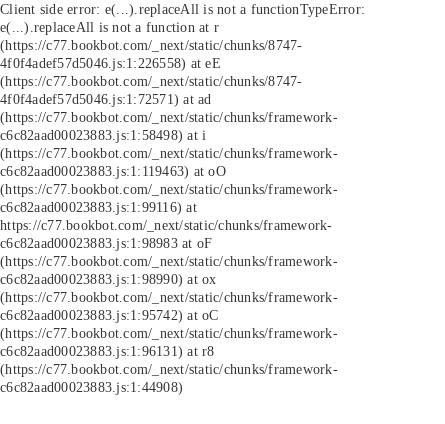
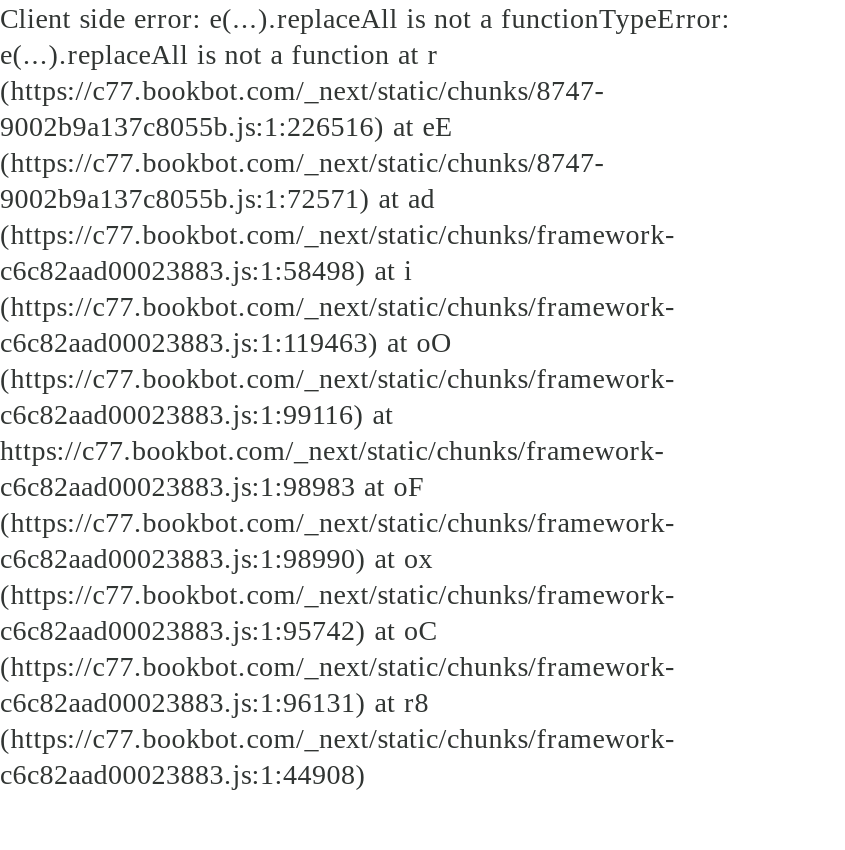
[0,55,221,71] 4f0f4adef57d5046.js:1:226558) at eE -> [0,110,454,142] 9002b9a137c8055b.js:1:226516) at eE
[0,91,211,107] 4f0f4adef57d5046.js:1:72571) at ad -> [0,182,435,214] 9002b9a137c8055b.js:1:72571) at ad

